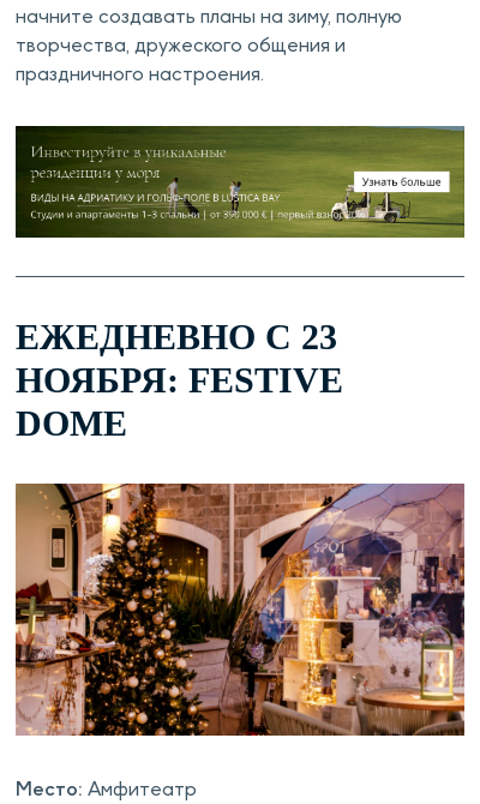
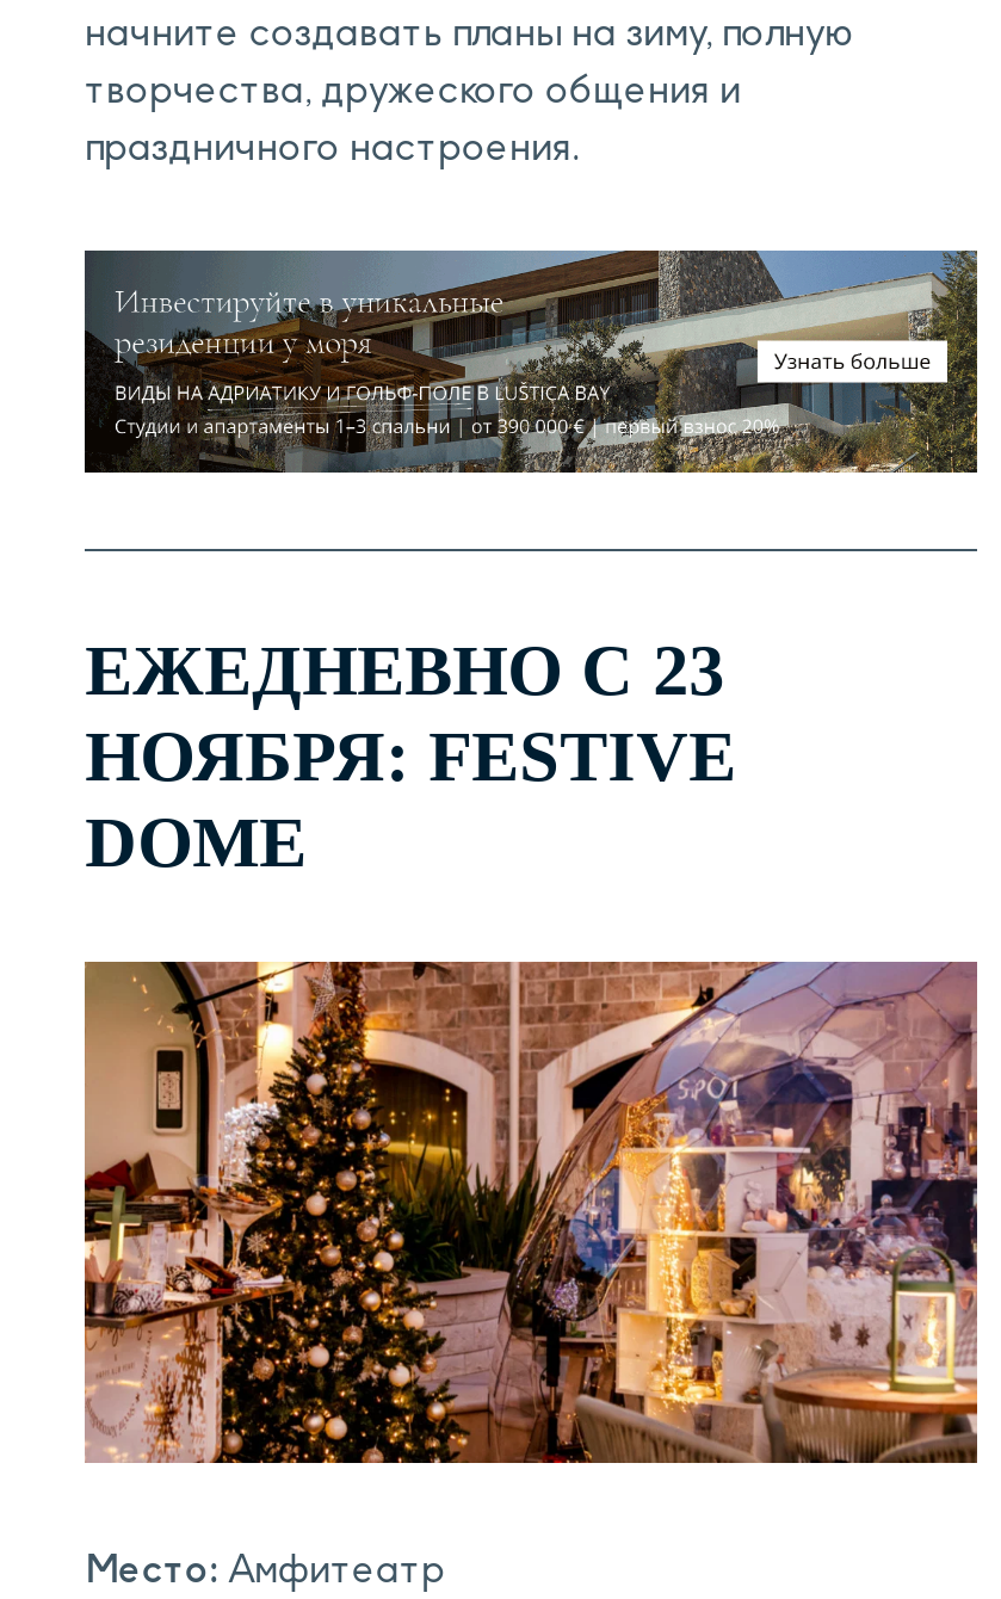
[17,125,464,238] [image] -> [85,248,977,473] [image]

